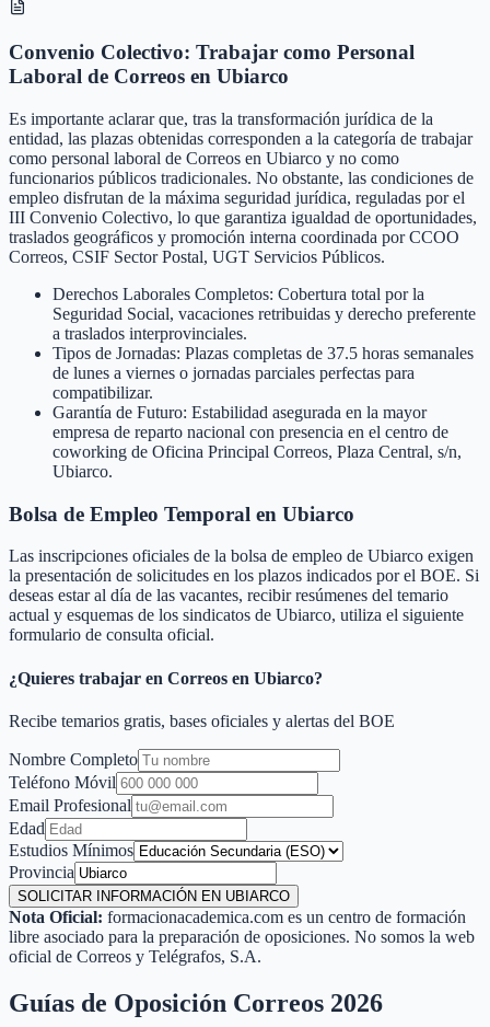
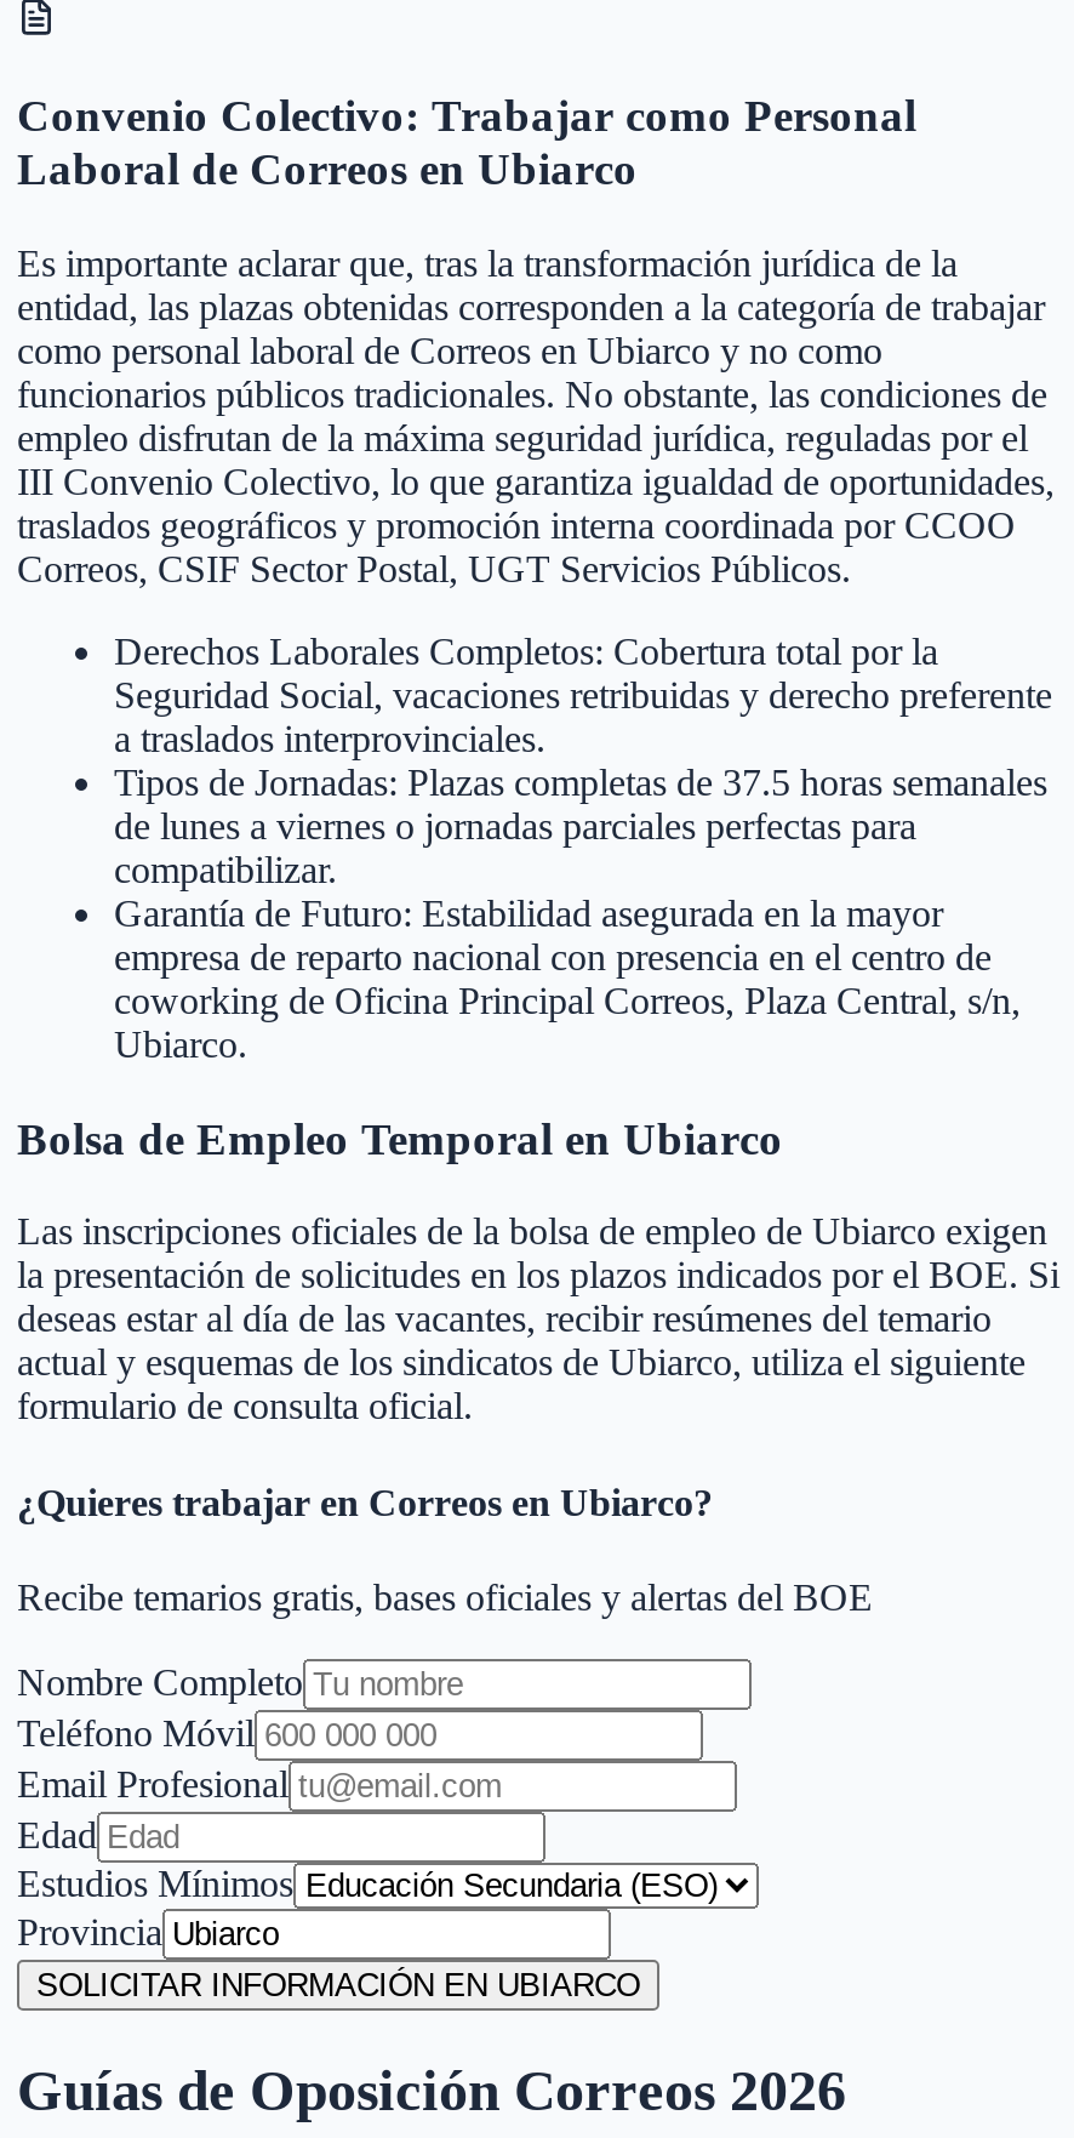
[9,908,475,966] Nota Oficial:formacionacademica.com es un centro de formación | libre asociado para la preparación de oposiciones. No somos la web | oficial de Correos y Telégrafos, S.A. -> none

